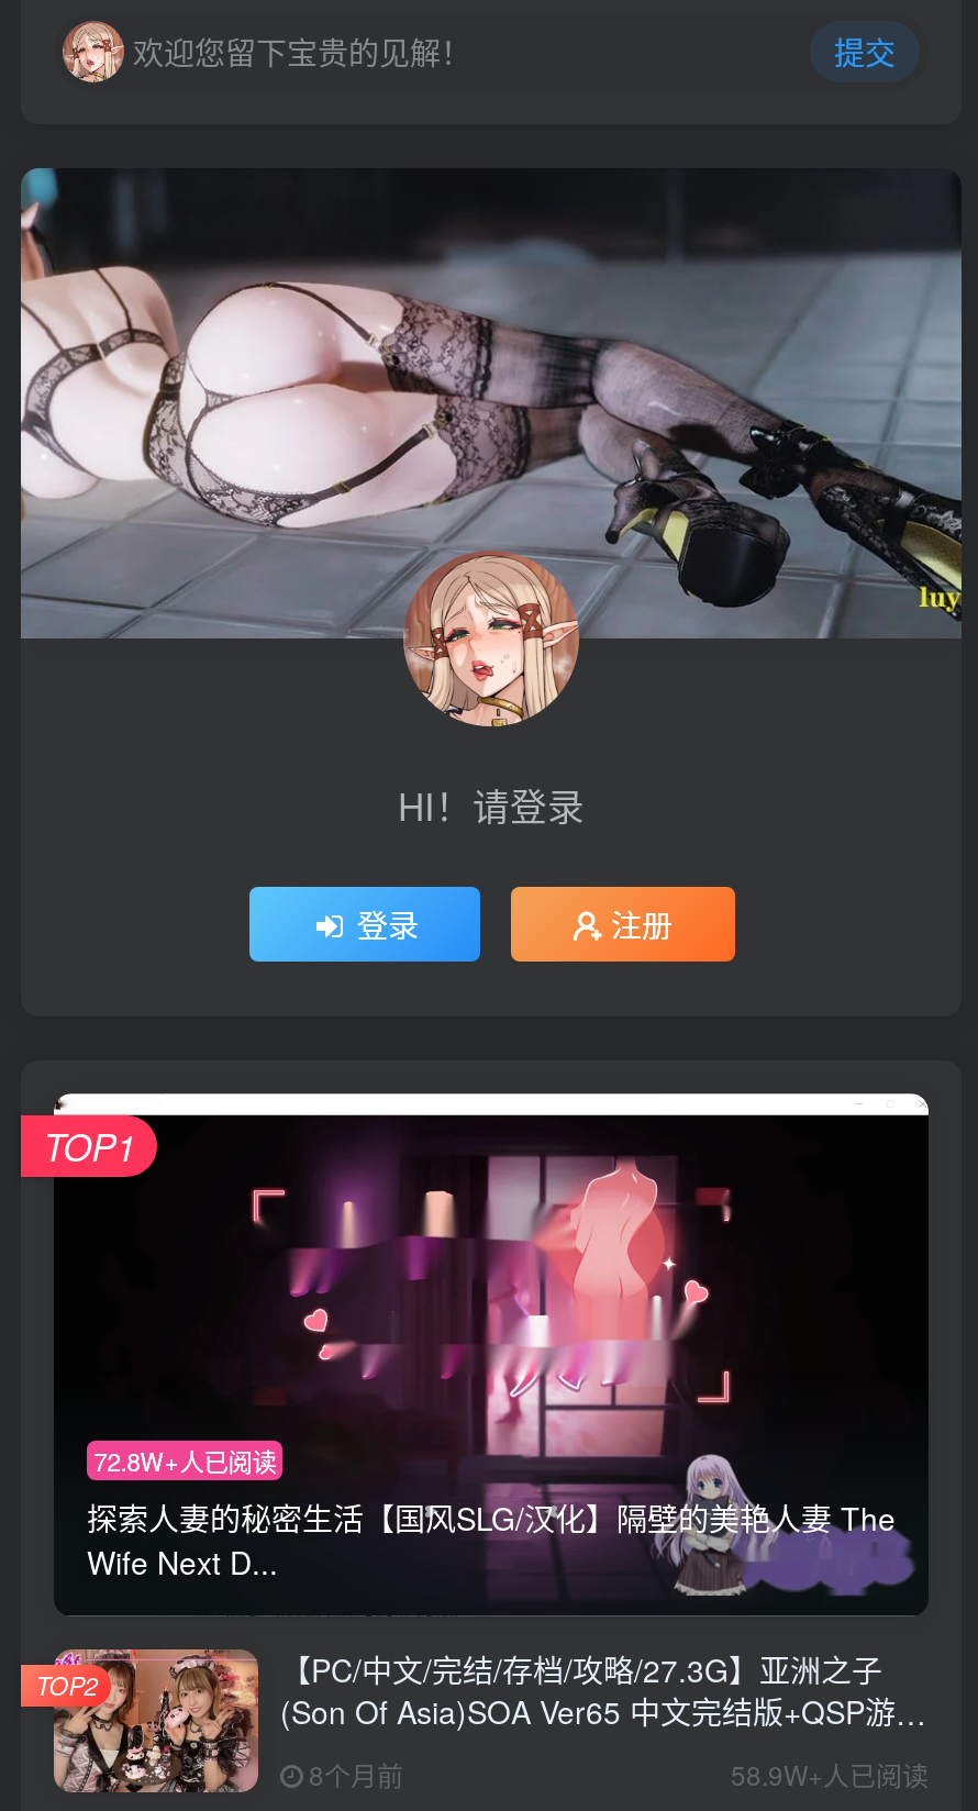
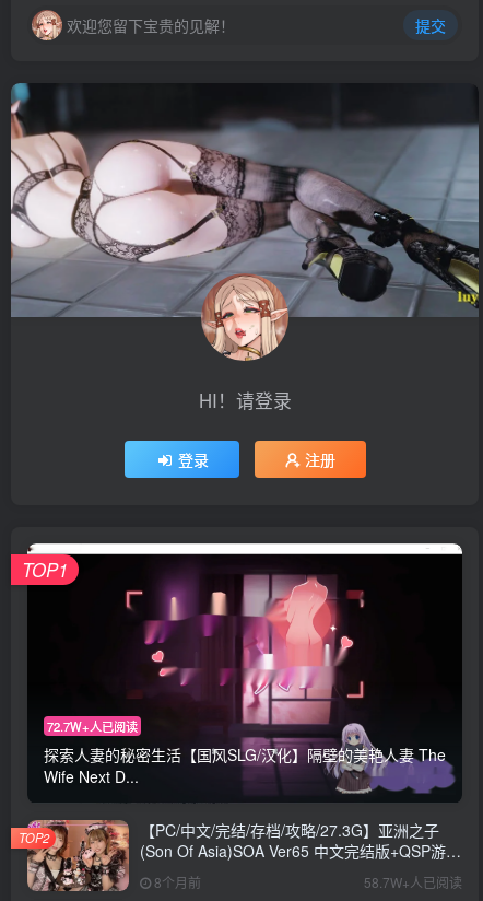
[94,1443,276,1478] 72.8W+人已阅读 -> [47,718,138,735] 72.7W+人已阅读
[731,1756,929,1793] 58.9W+人已阅读 -> [364,873,462,892] 58.7W+人已阅读

